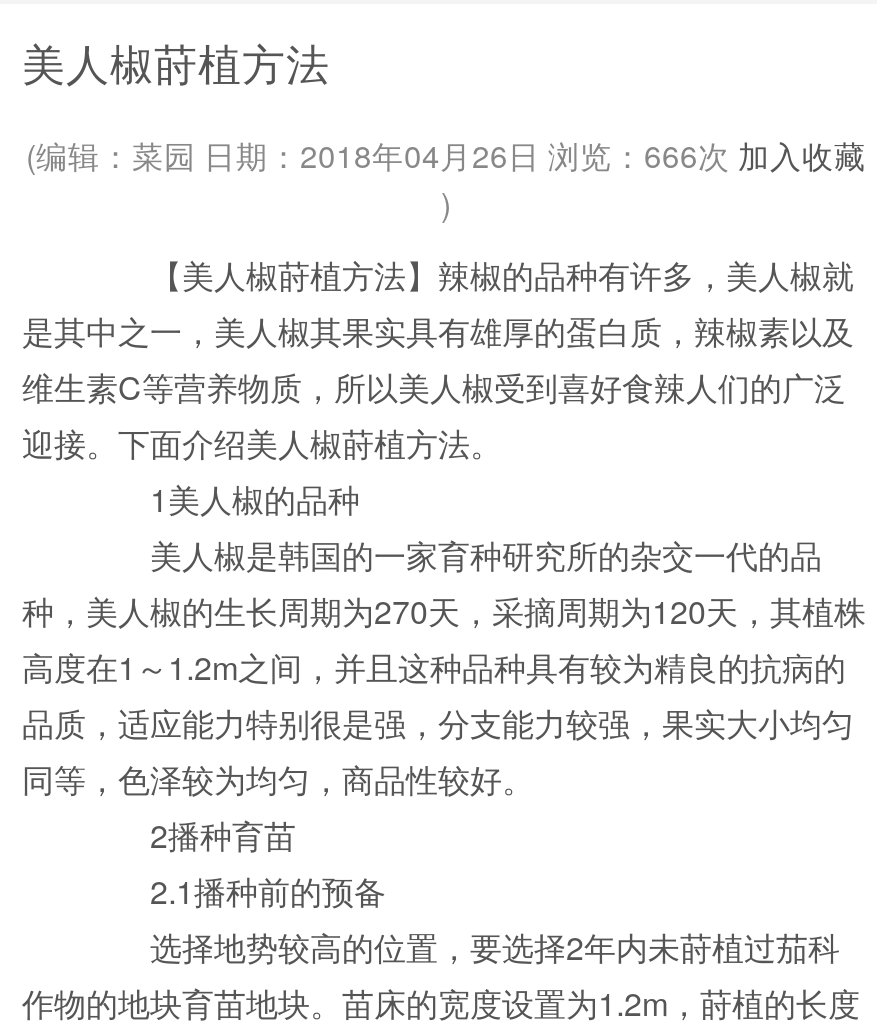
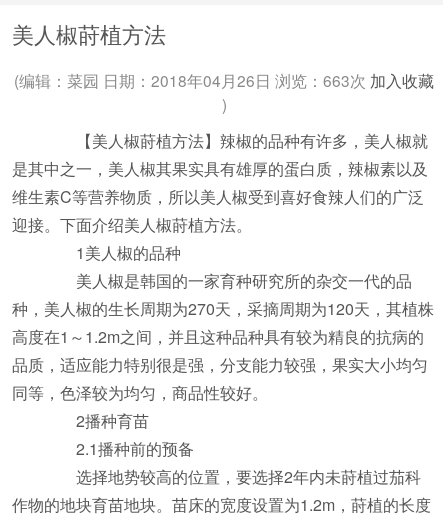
[26,132,866,176] (编辑：菜园 日期：2018年04月26日 浏览：666次加入收藏 -> [14,69,434,91] (编辑：菜园 日期：2018年04月26日 浏览：663次加入收藏

